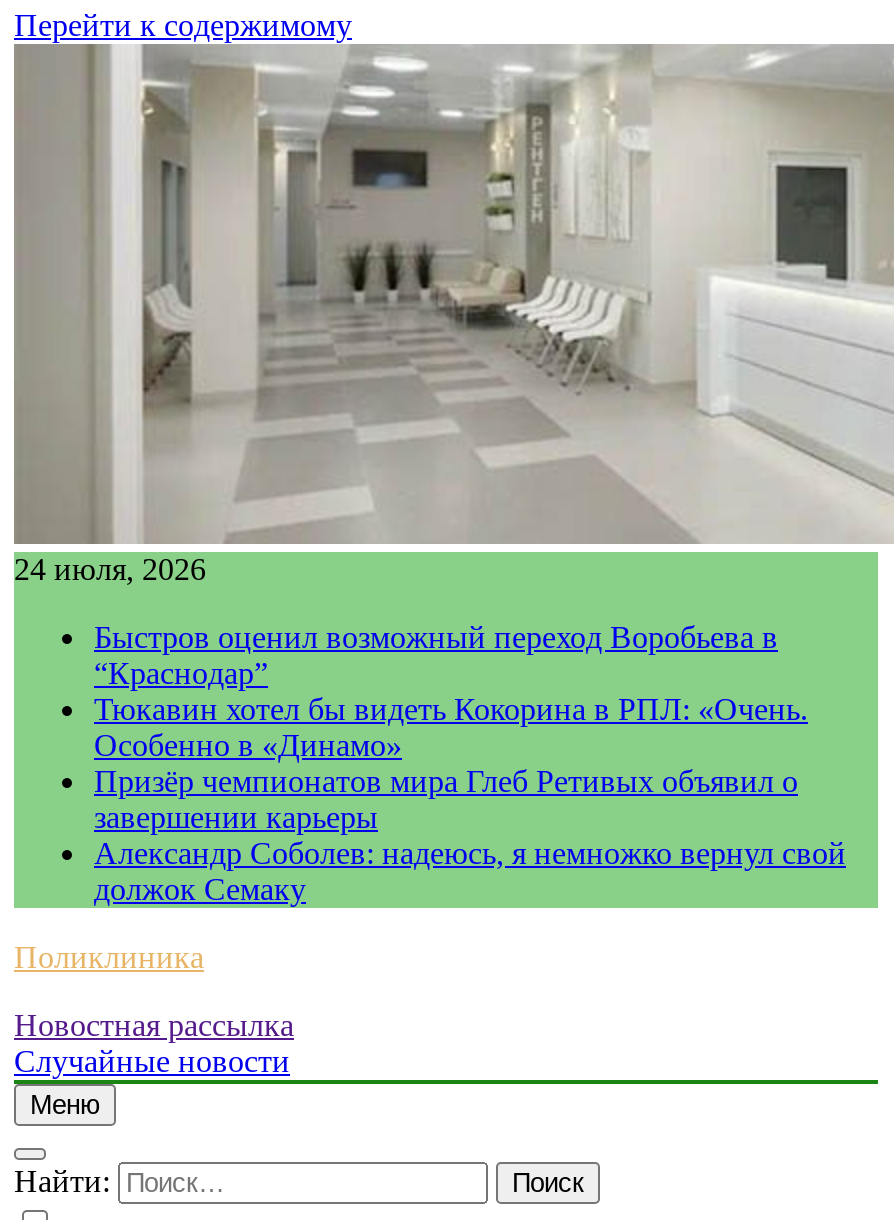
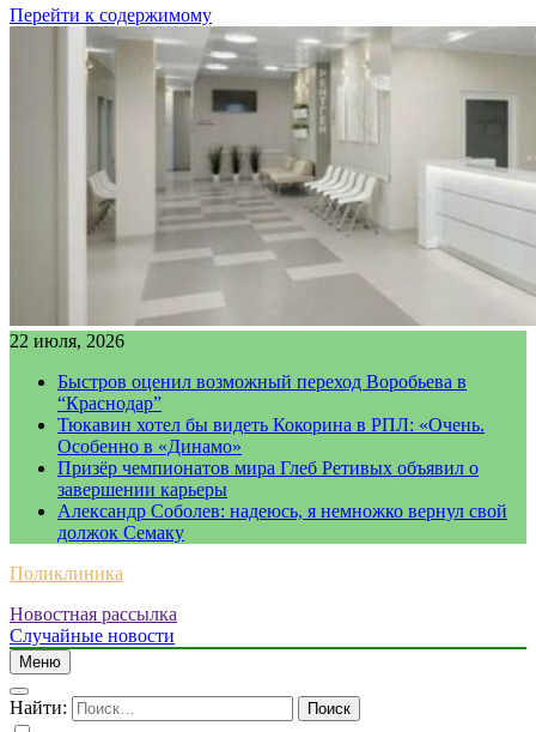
[14,552,206,586] 24 июля, 2026 -> [10,331,124,351] 22 июля, 2026

